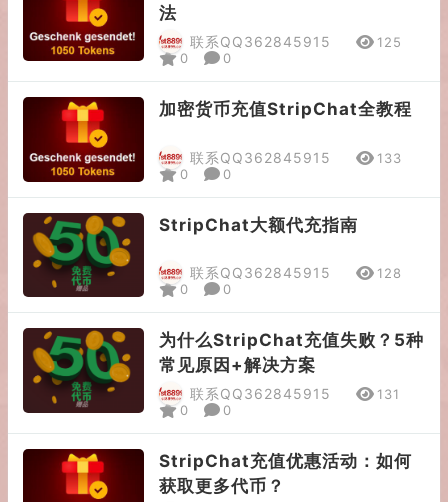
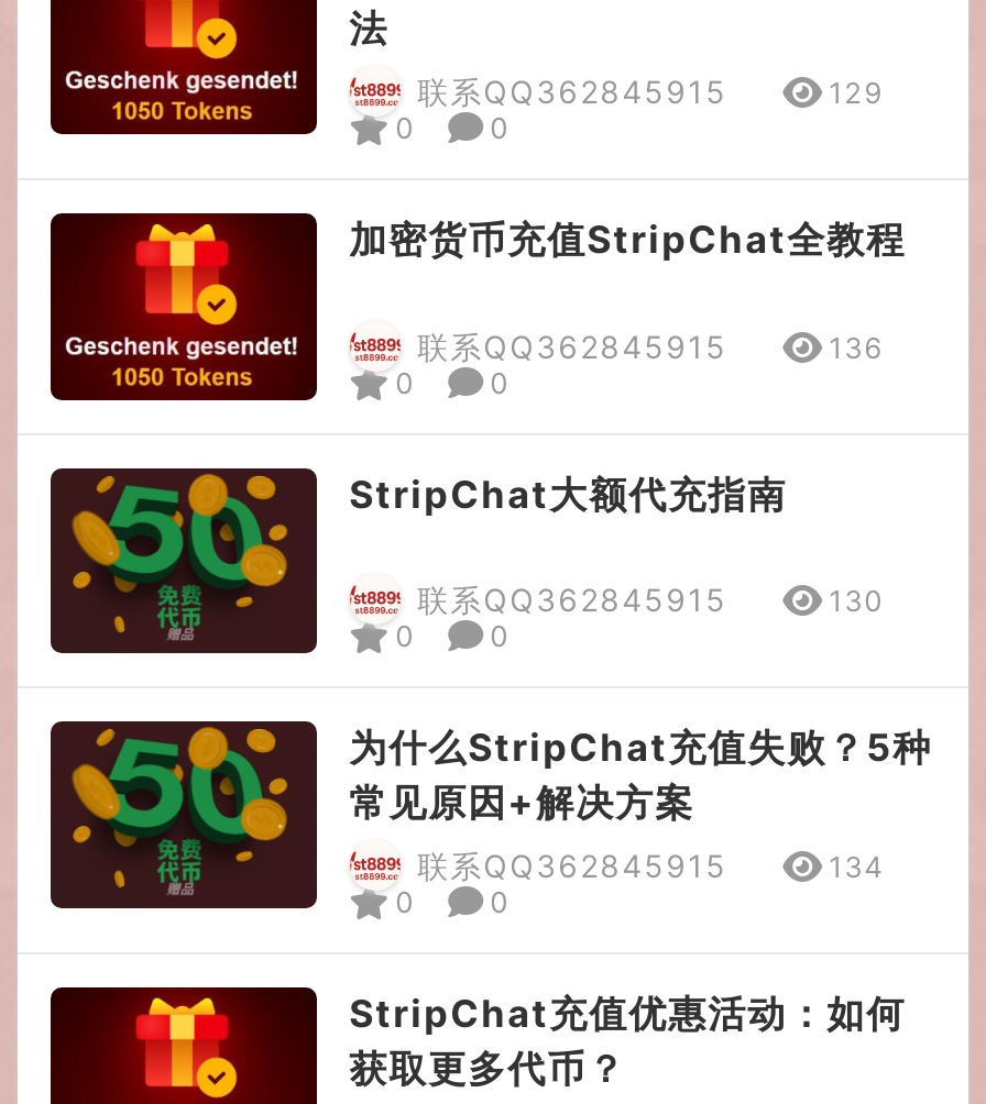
[377,34,402,50] 125 -> [829,75,884,111] 129
[377,150,402,166] 133 -> [829,329,884,364] 136
[377,265,402,281] 128 -> [829,583,884,618] 130
[377,386,400,402] 131 -> [829,849,884,884] 134

